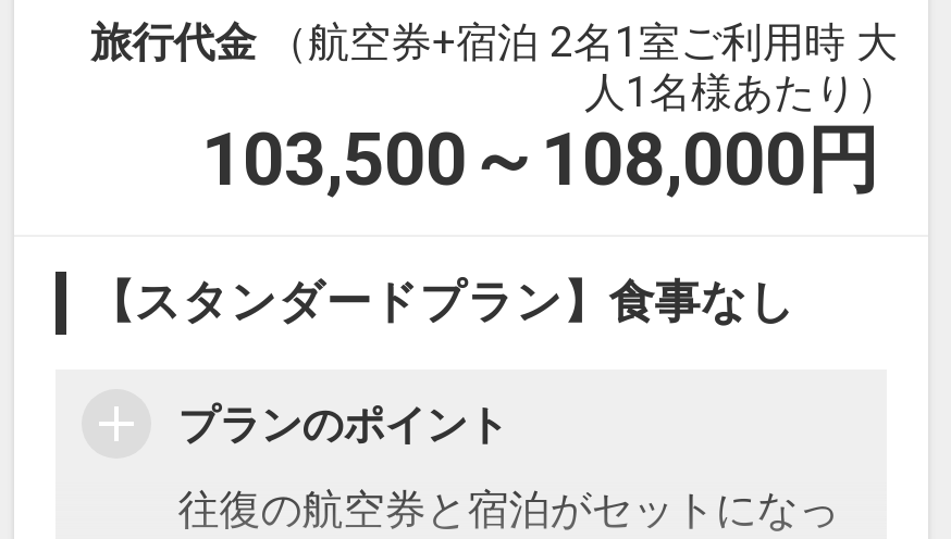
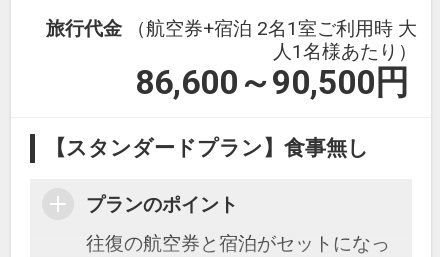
[201,117,880,201] 103,500～108,000円 -> [135,63,409,102] 86,600～90,500円
[89,275,796,328] 【スタンダードプラン】食事なし -> [45,136,369,160] 【スタンダードプラン】食事無し

